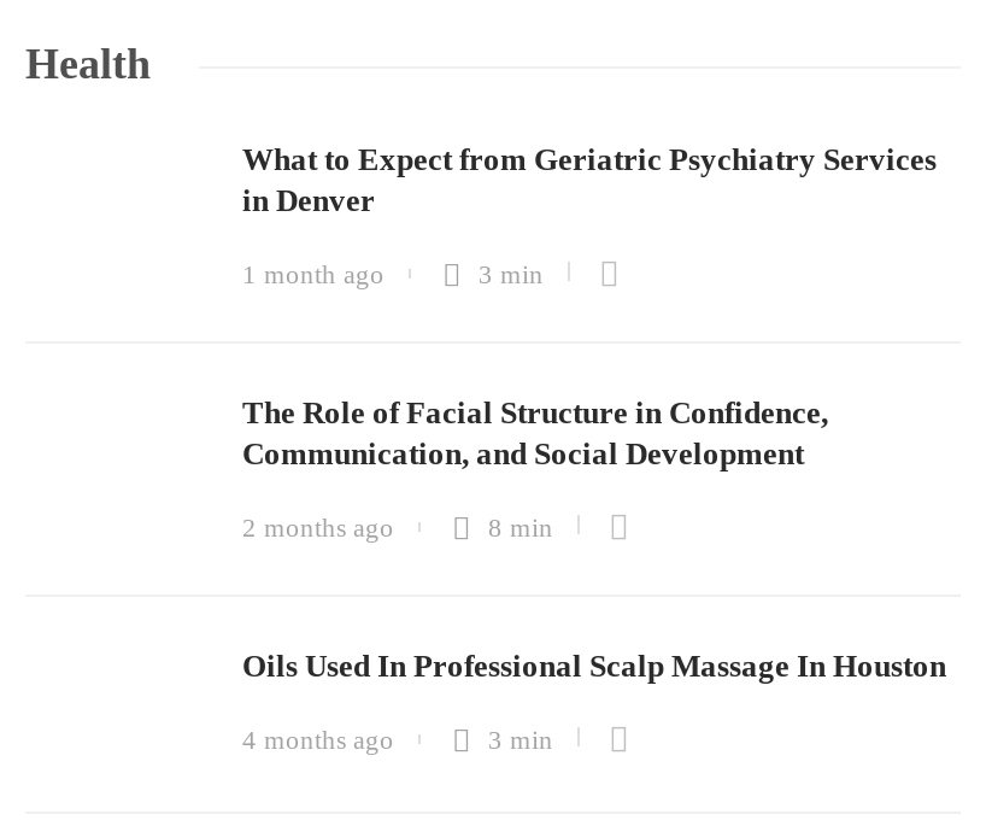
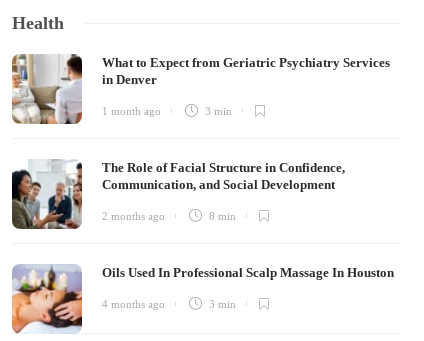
none -> [11,53,83,125] [image]
none -> [11,159,83,230] [image]
none -> [11,264,83,334] [image]

